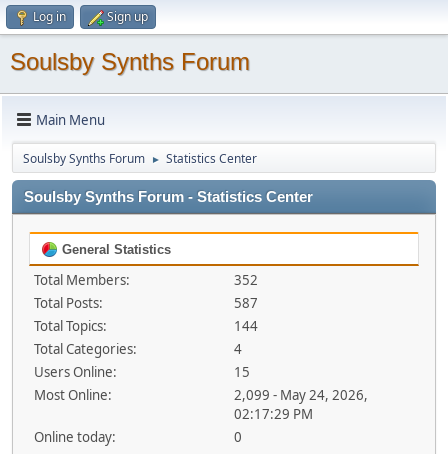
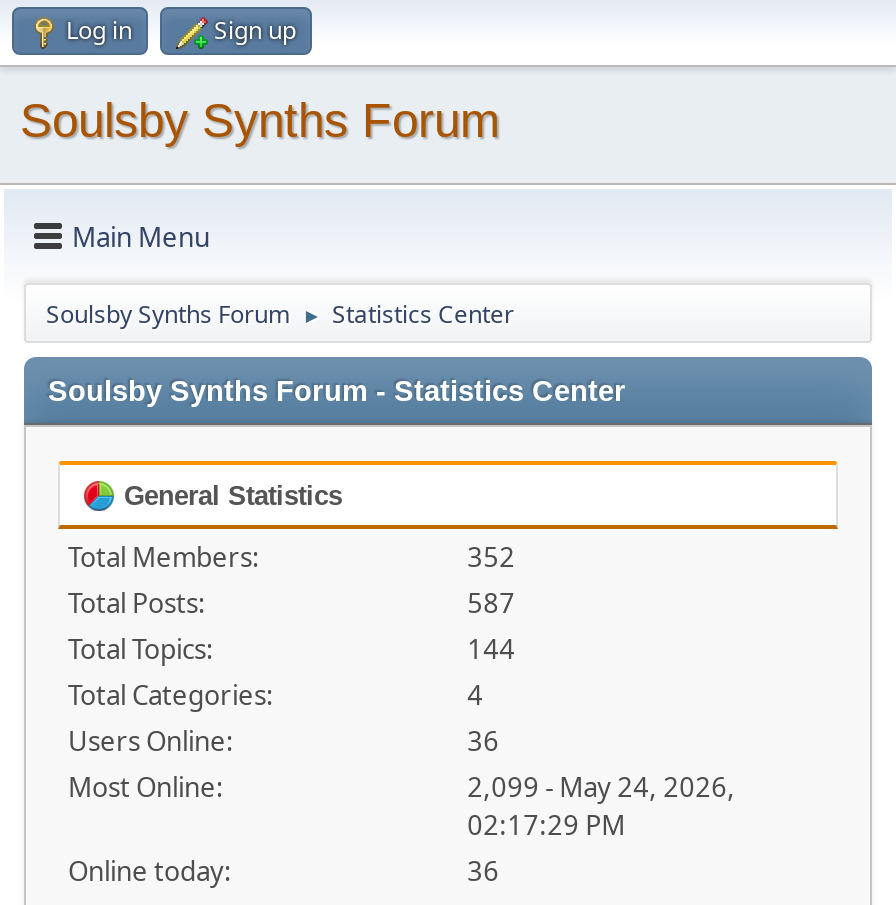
[234,363,250,381] 15 -> [467,723,499,759] 36
[234,428,242,446] 0 -> [467,853,499,889] 36

